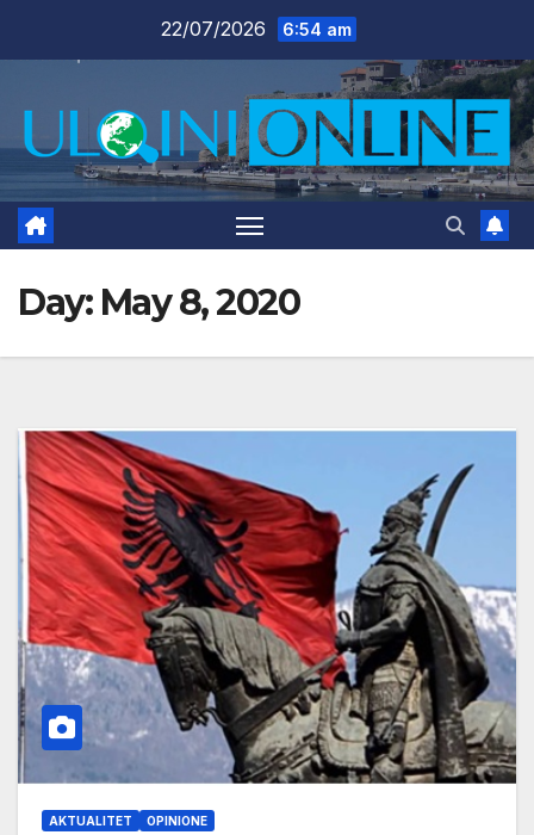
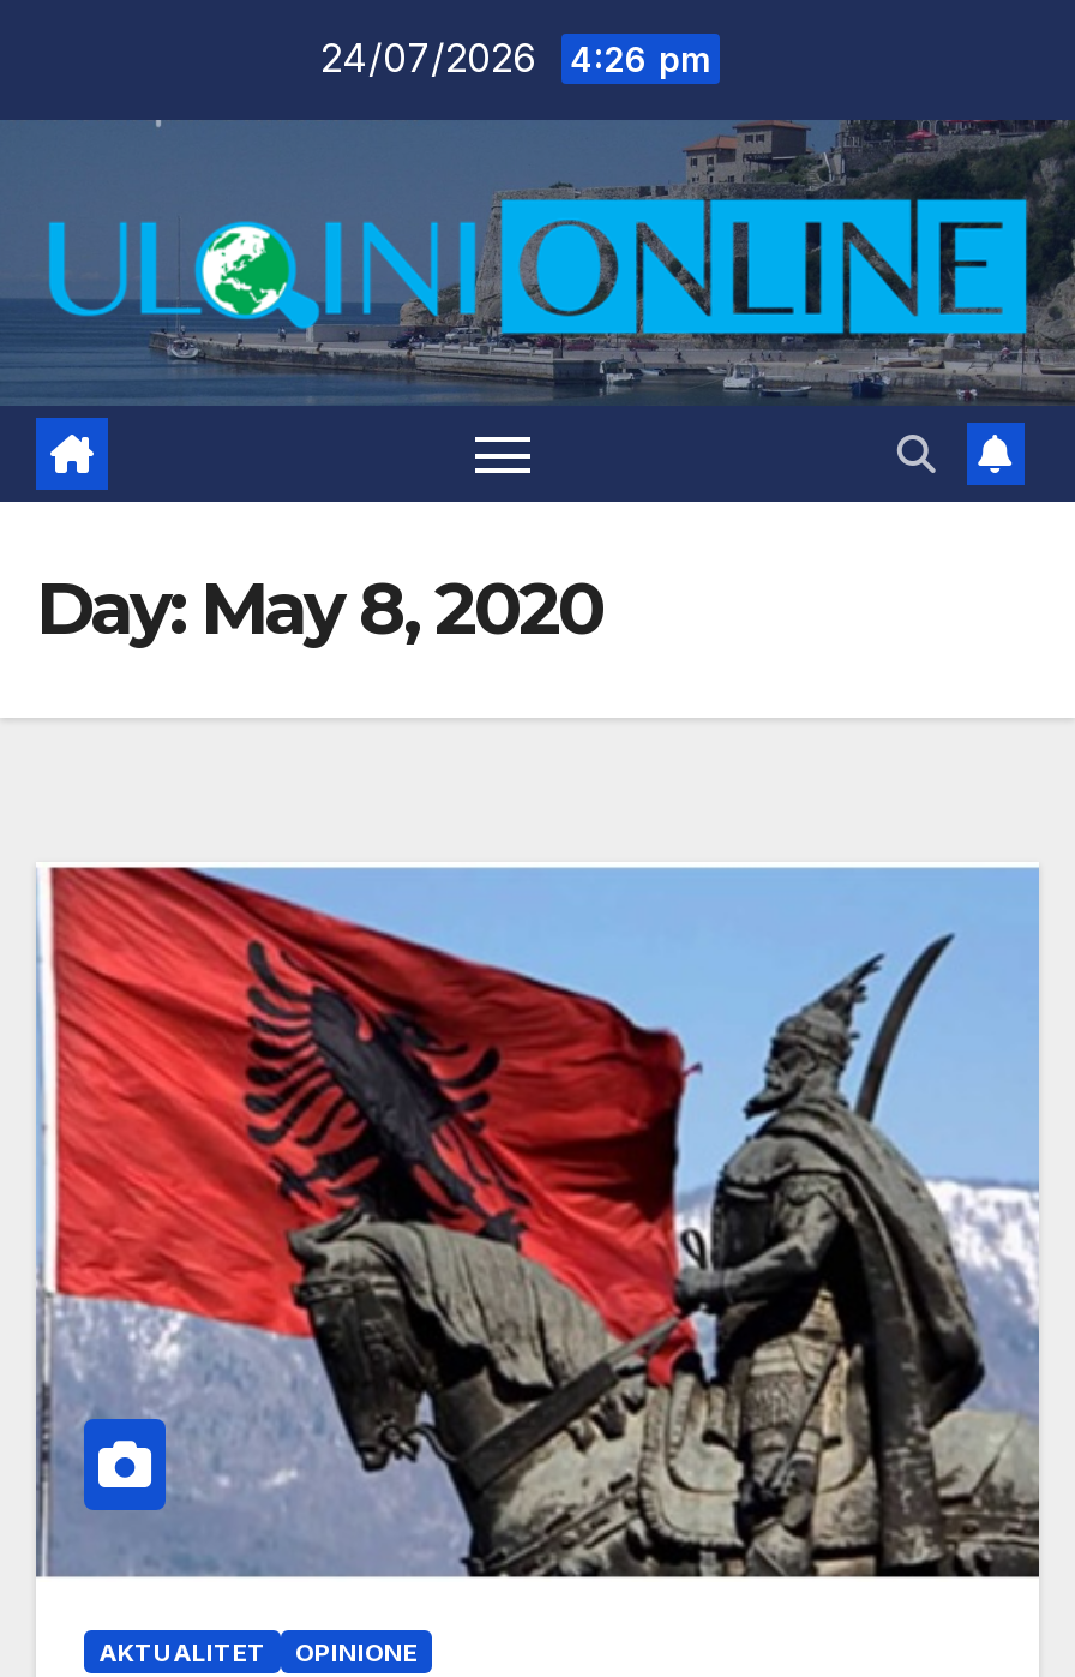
[160,17,351,41] 22/07/2026 6:54 am -> [320,34,709,82] 24/07/2026 4:26 pm

